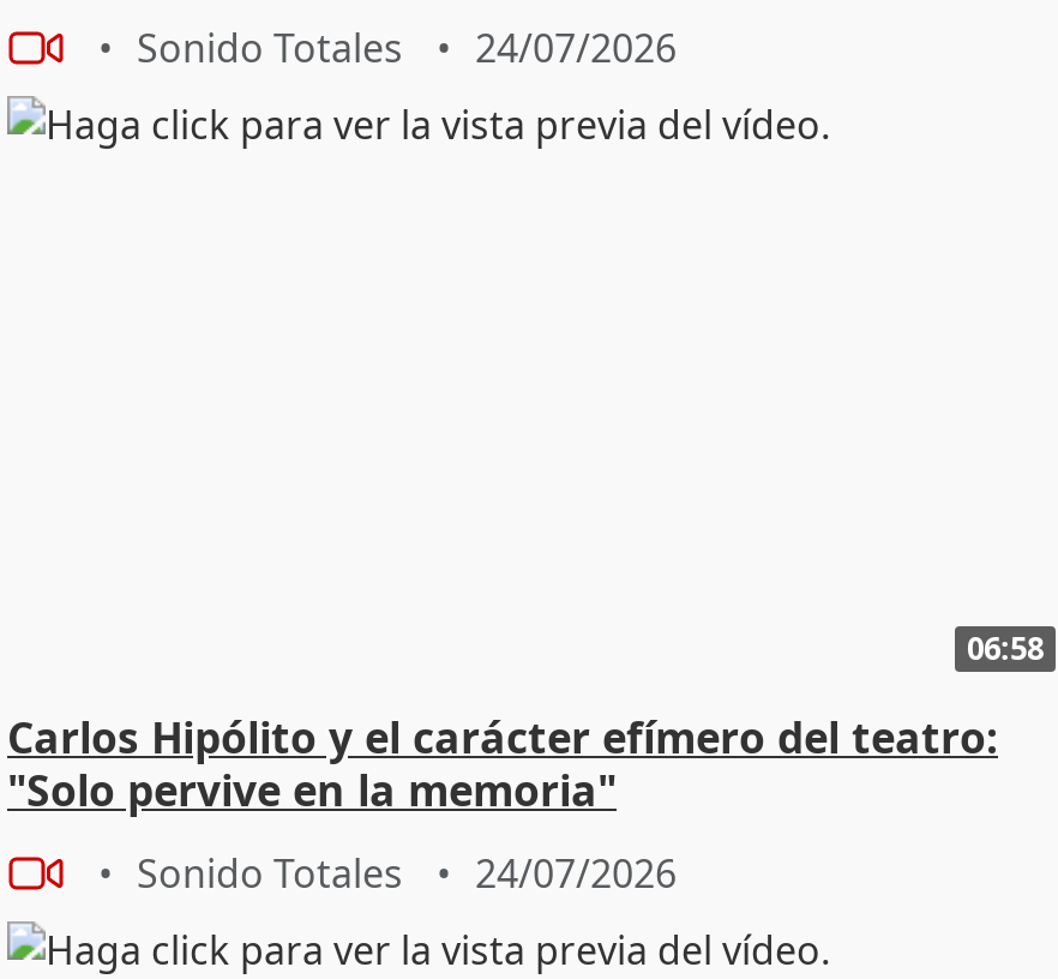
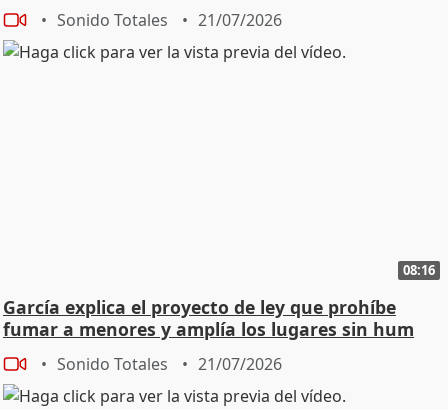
[137,21,677,73] Sonido Totales 24/07/2026 -> [57,9,282,31] Sonido Totales 21/07/2026
[967,627,1044,670] 06:58 -> [403,261,435,279] 08:16
[7,708,998,819] Carlos Hipólito y el carácter efímero del teatro: | "Solo pervive en la memoria" -> [3,295,414,341] García explica el proyecto de ley que prohíbe | fumar a menores y amplía los lugares sin hum
[137,848,677,900] Sonido Totales 24/07/2026 -> [57,353,282,375] Sonido Totales 21/07/2026

